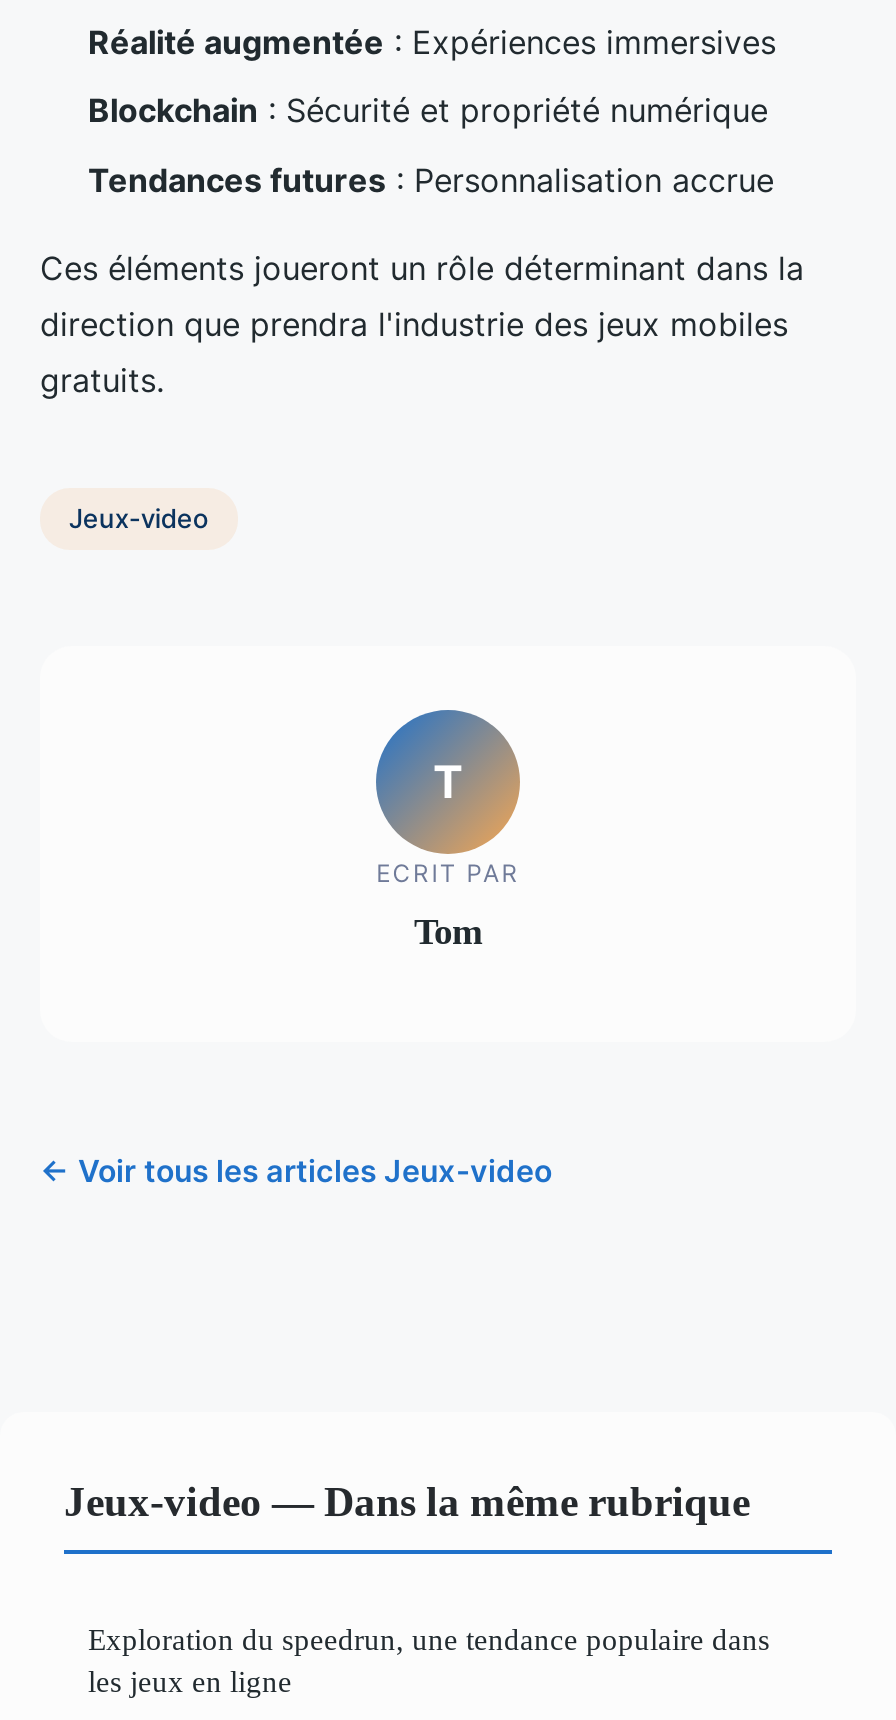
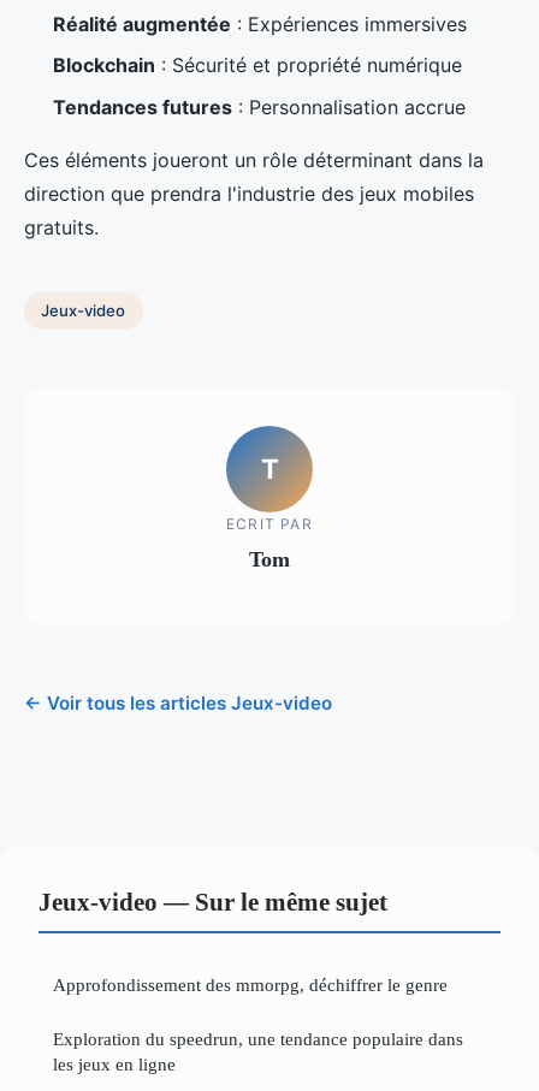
[64,1477,750,1523] Jeux-video — Dans la même rubrique -> [38,887,448,994] Jeux-video — Sur le même sujet | Approfondissement des mmorpg, déchiffrer le genre

